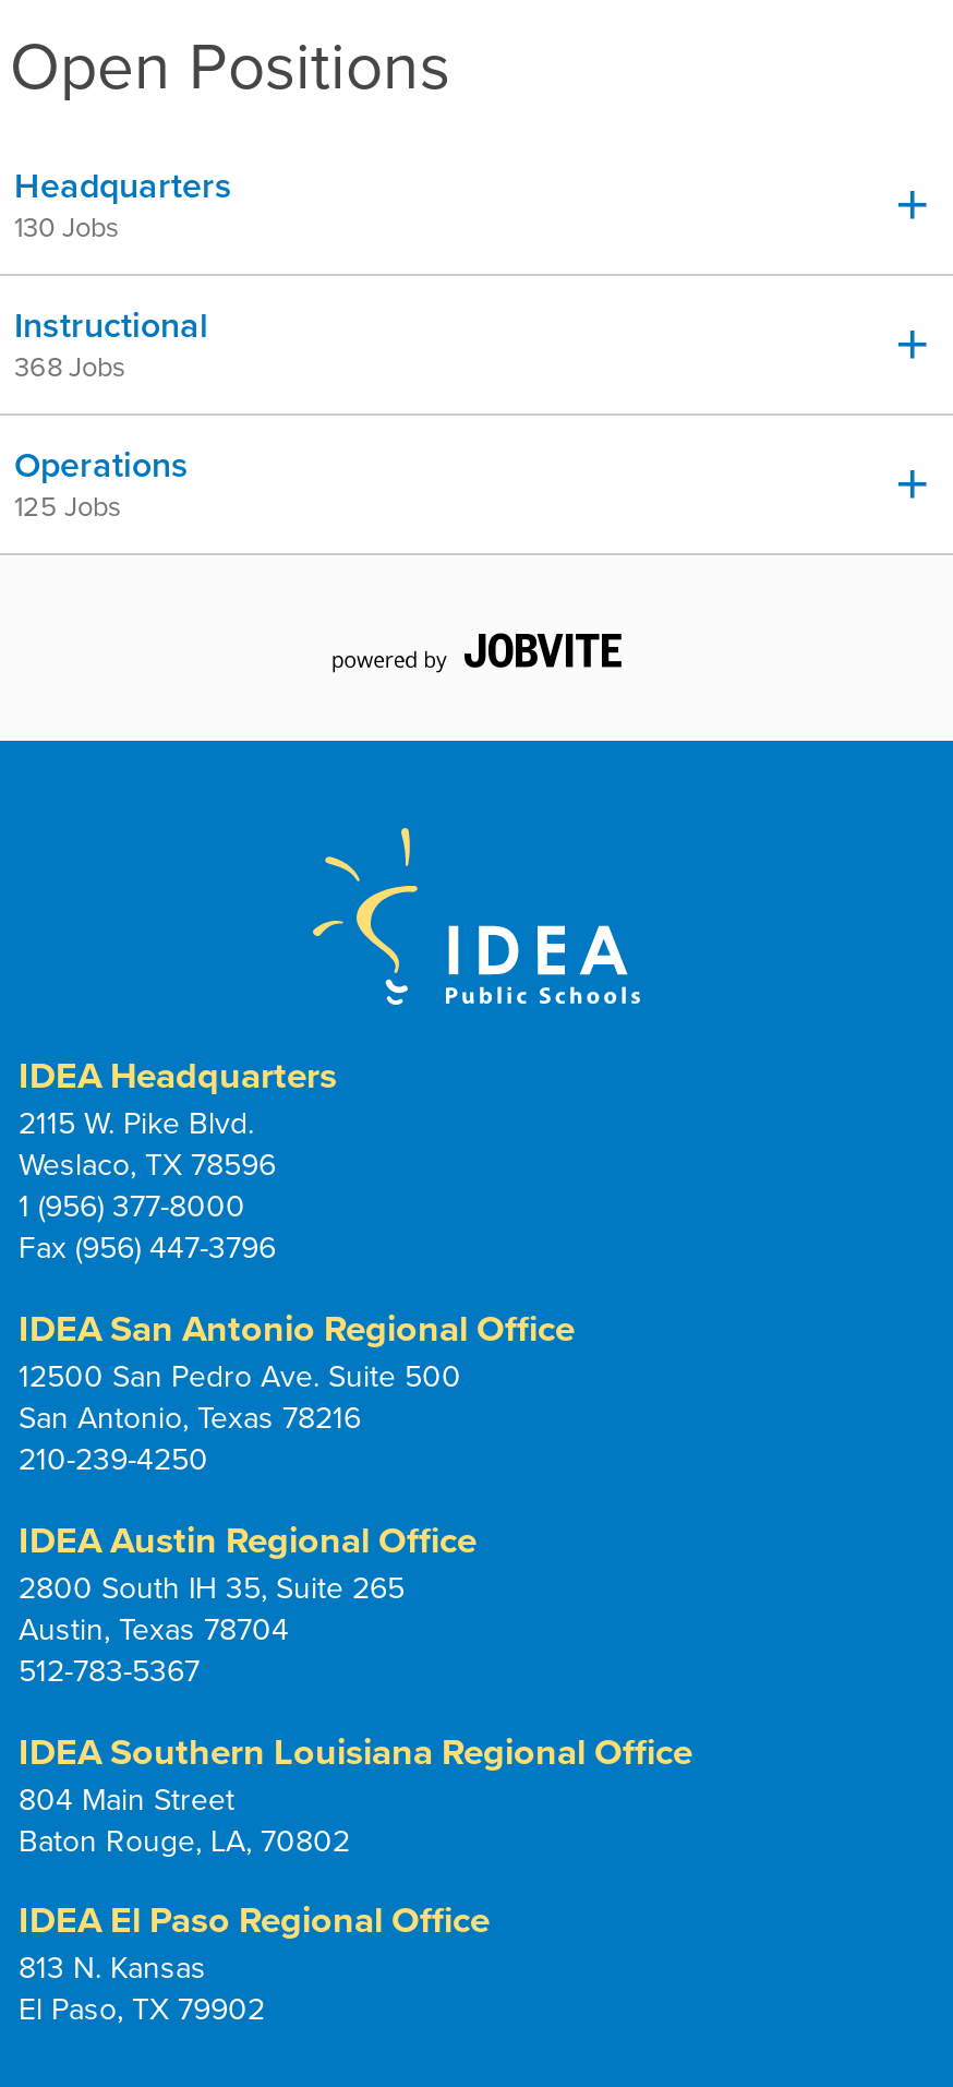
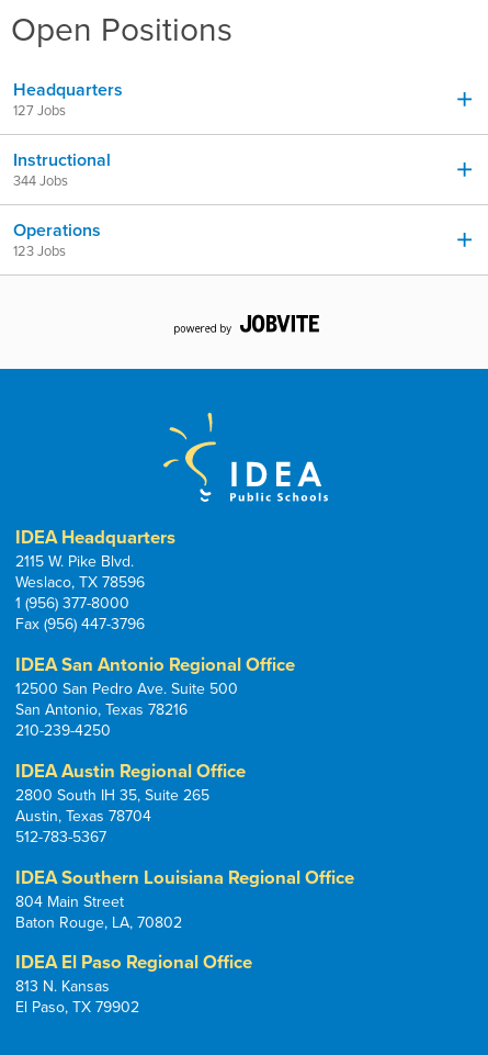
[14,210,119,245] 130 Jobs -> [13,102,66,119] 127 Jobs
[14,350,125,385] 368 Jobs -> [13,172,68,190] 344 Jobs
[14,489,121,524] 125 Jobs -> [13,242,66,260] 123 Jobs

